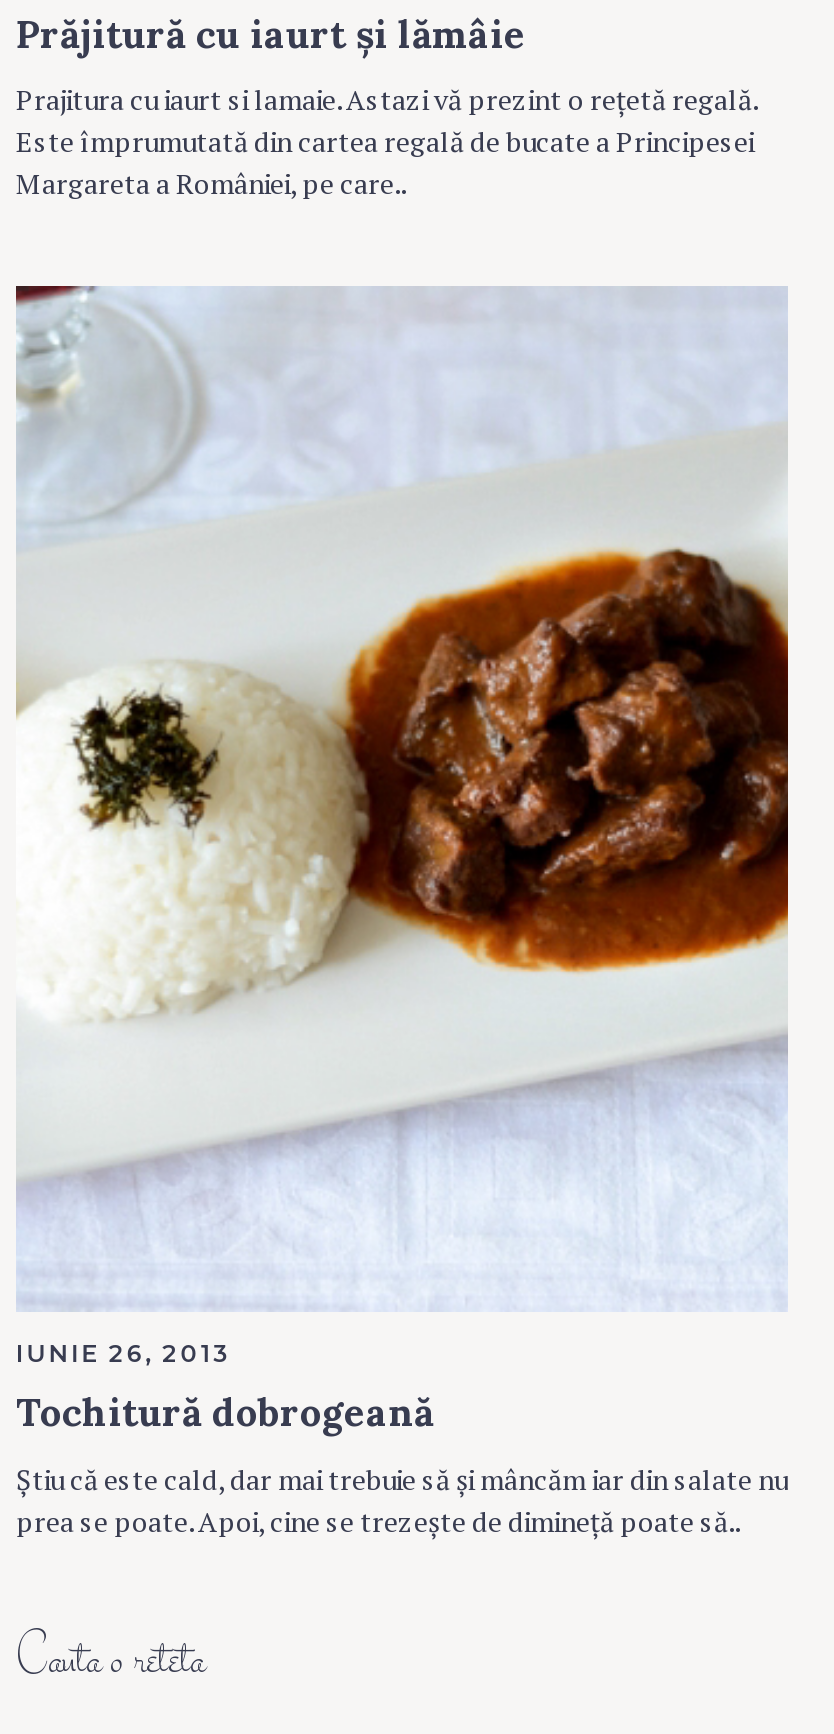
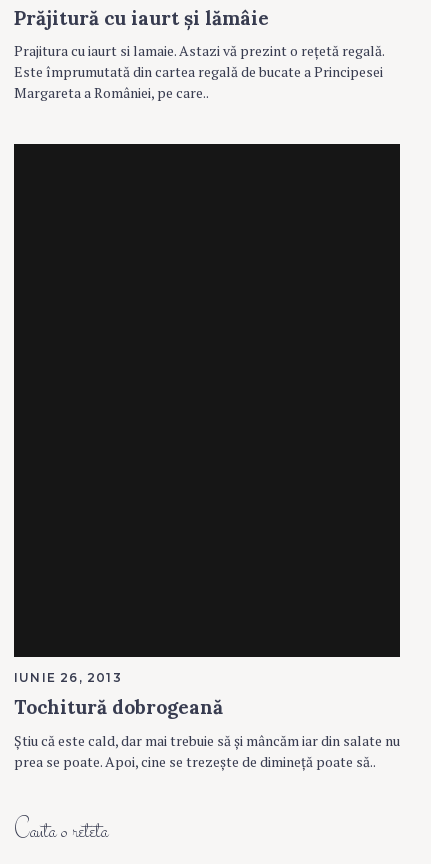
[14,284,790,1312] [image] -> none

